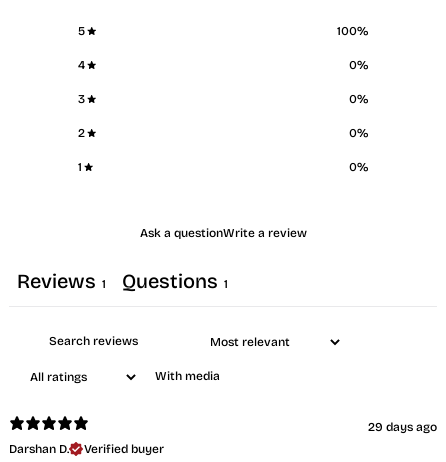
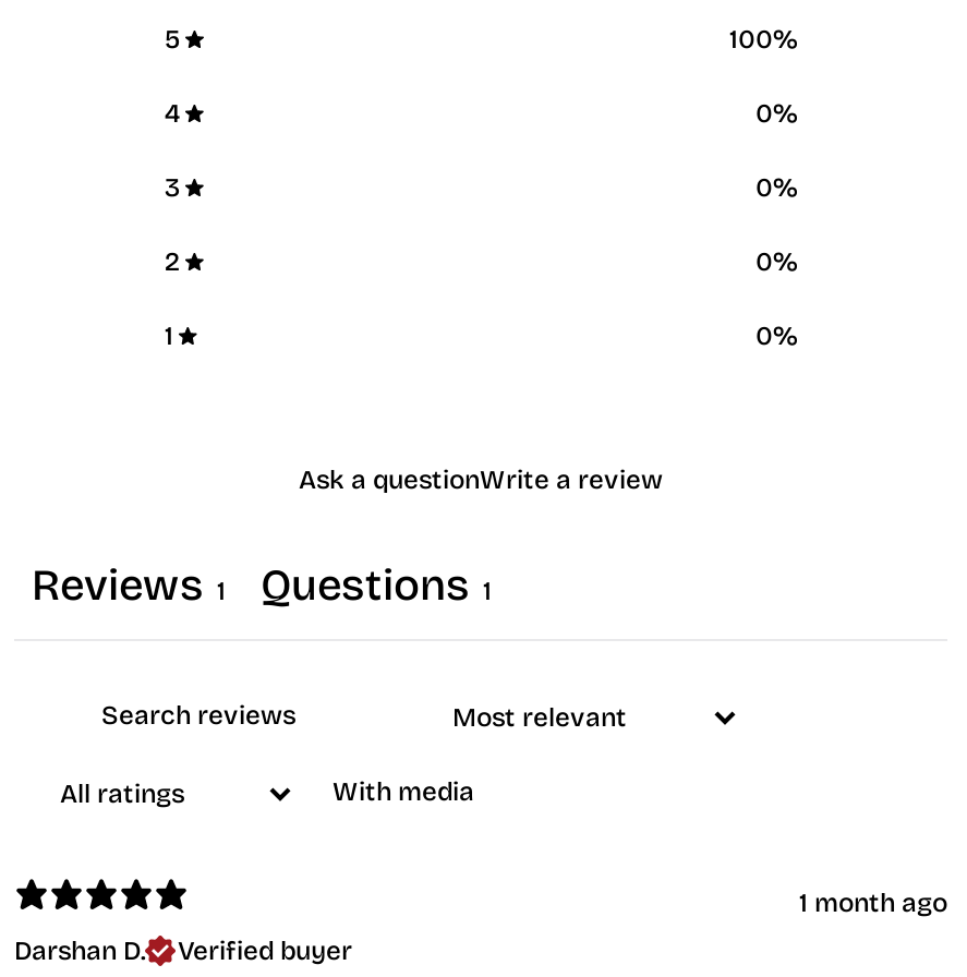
[368,420,437,434] 29 days ago -> [799,887,947,918] 1 month ago

